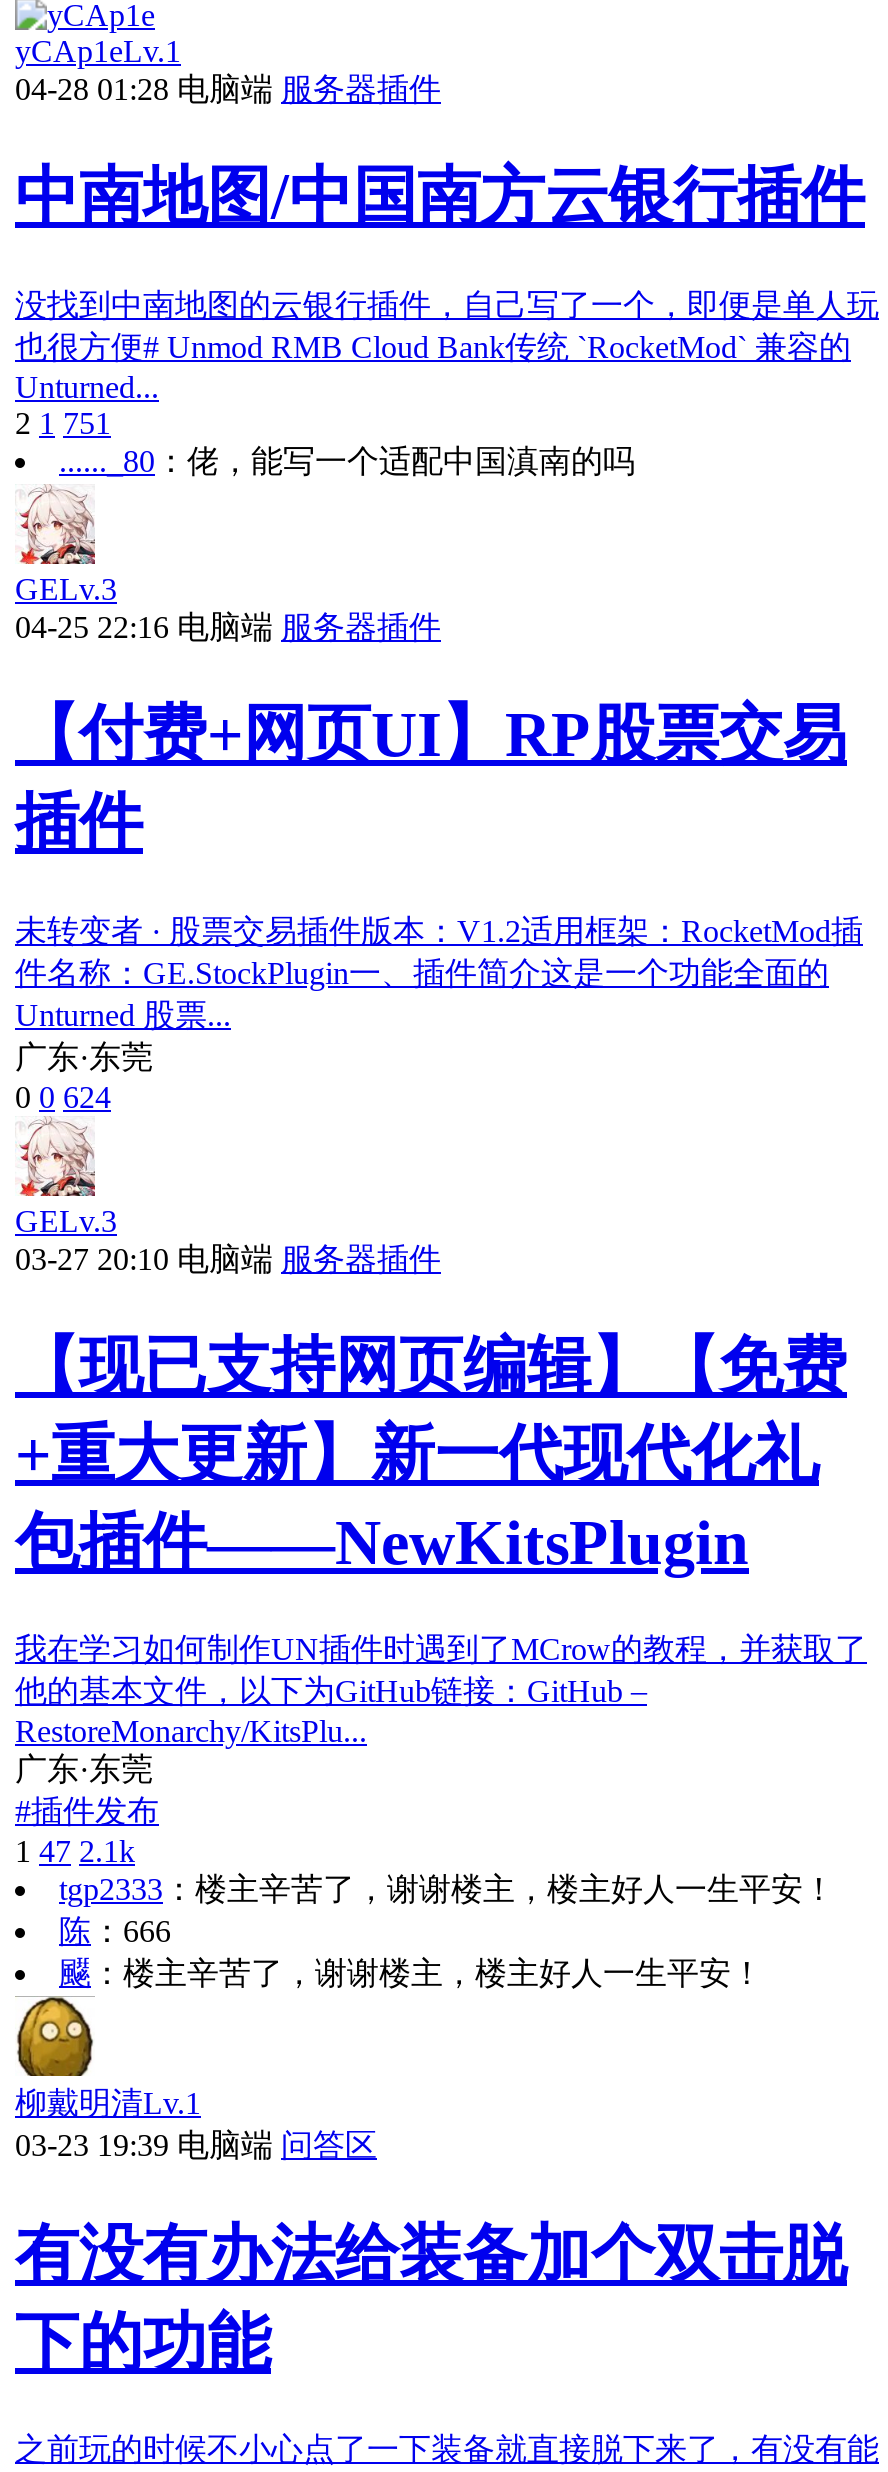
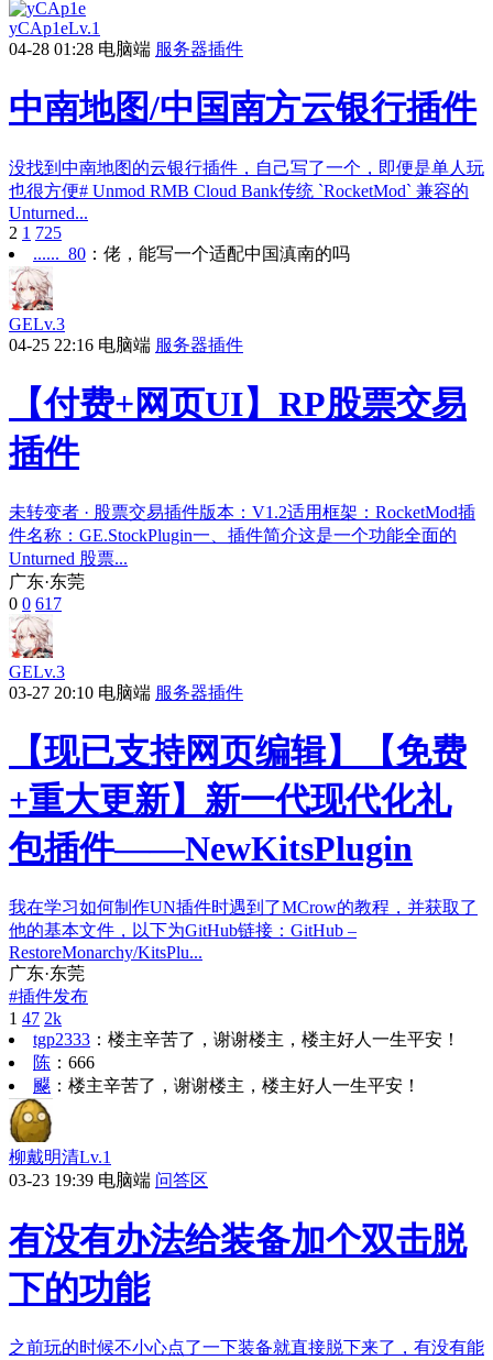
[15,405,111,439] 2 1 751 -> [9,223,62,242] 2 1 725
[15,1079,111,1113] 0 0 624 -> [9,594,62,612] 0 0 617
[15,1835,135,1869] 1 47 2.1k -> [9,1010,62,1028] 1 47 2k

